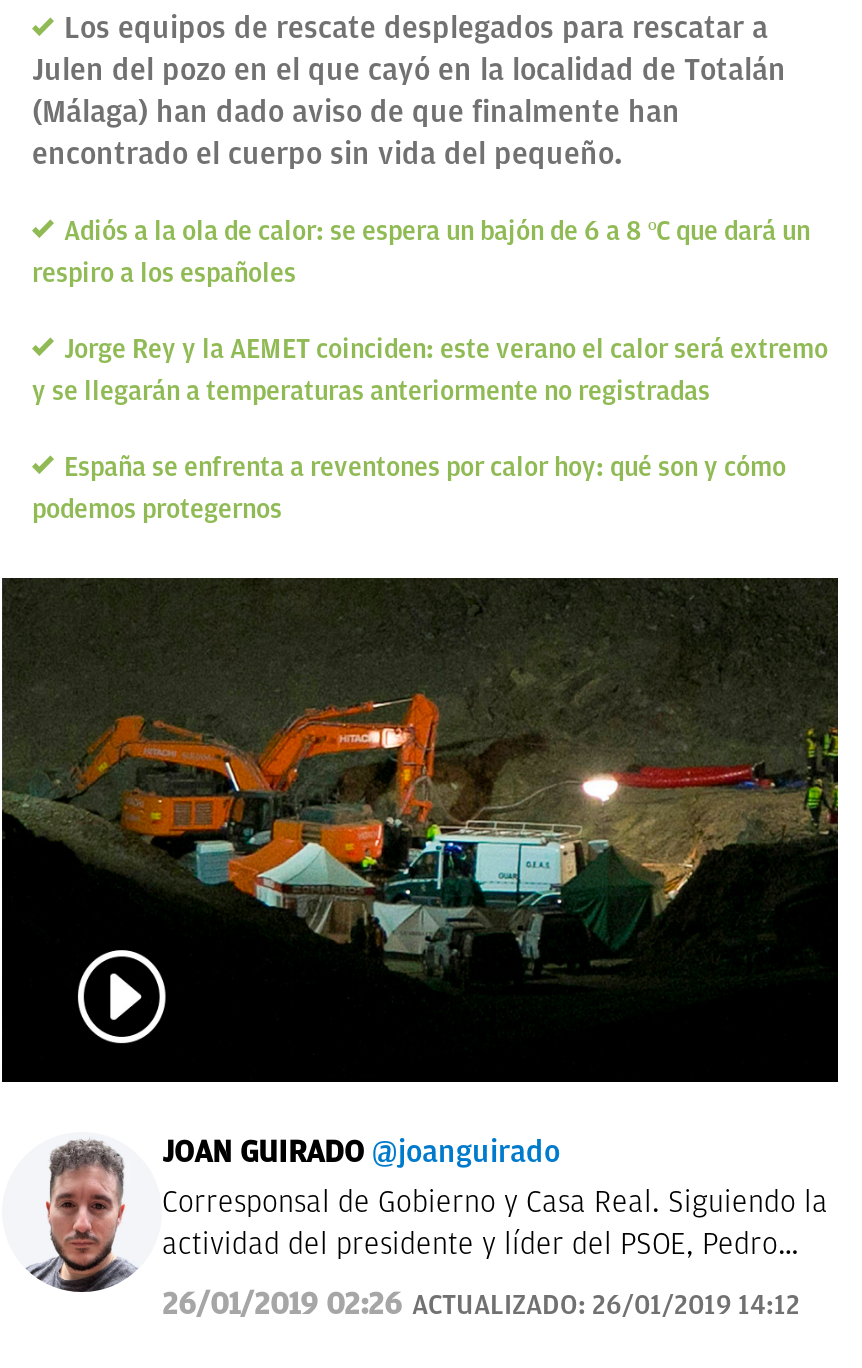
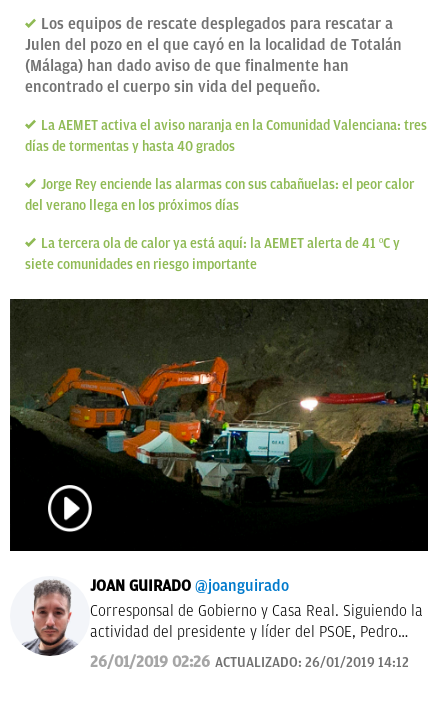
[32,216,810,288] Adiós a la ola de calor: se espera un bajón de 6 a 8 ºC que dará un | respiro a los españoles -> [25,118,427,154] La AEMET activa el aviso naranja en la Comunidad Valenciana: tres | días de tormentas y hasta 40 grados
[32,334,828,406] Jorge Rey y la AEMET coinciden: este verano el calor será extremo | y se llegarán a temperaturas anteriormente no registradas -> [25,177,414,213] Jorge Rey enciende las alarmas con sus cabañuelas: el peor calor | del verano llega en los próximos días
[32,452,786,524] España se enfrenta a reventones por calor hoy: qué son y cómo | podemos protegernos -> [25,236,400,272] La tercera ola de calor ya está aquí: la AEMET alerta de 41 ºC y | siete comunidades en riesgo importante

